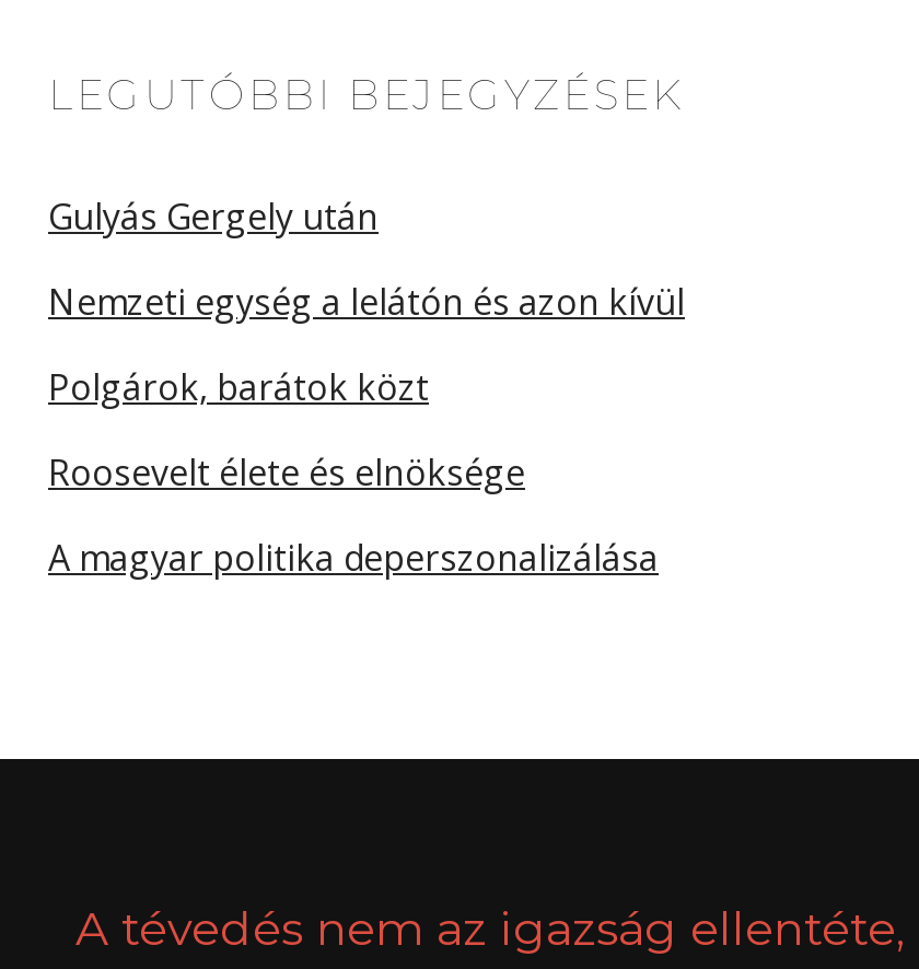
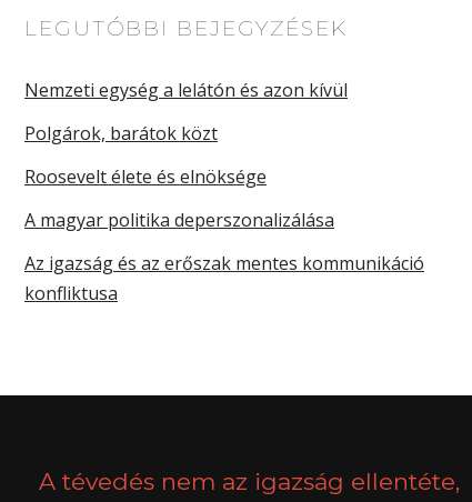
[48,192,379,241] Gulyás Gergely után -> none
moved [48,278,685,582] -> [24,78,348,232]: Nemzeti egység a lelátón és azon kívül | Polgárok, barátok közt | Roosevelt élete és elnöksége | A magyar politika deperszonalizálása
none -> [24,251,424,305] Az igazság és az erőszak mentes kommunikáció | konfliktusa

